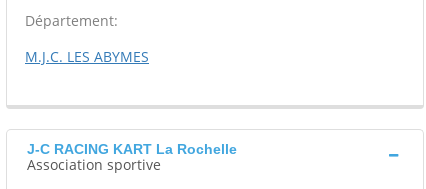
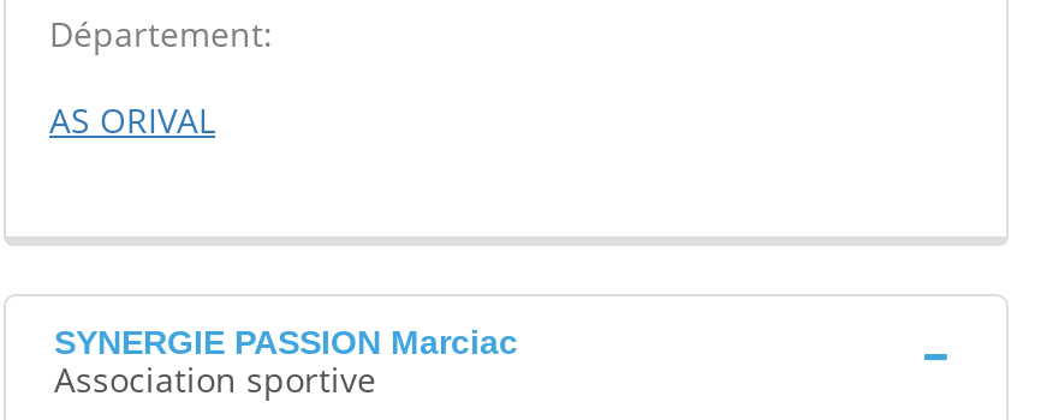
[25,47,149,66] M.J.C. LES ABYMES -> [49,97,215,143] AS ORIVAL
[27,141,237,157] J-C RACING KART La Rochelle -> [54,323,518,361] SYNERGIE PASSION Marciac

